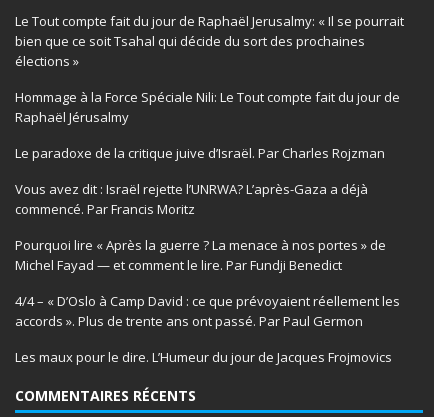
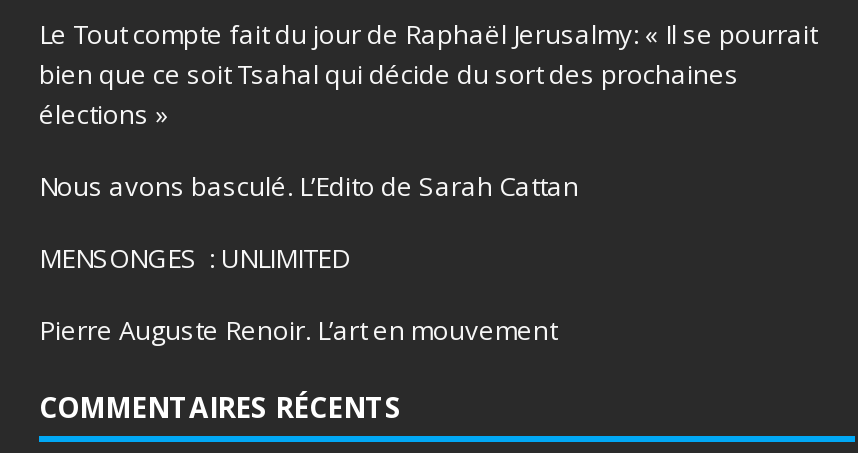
[15,88,400,366] Hommage à la Force Spéciale Nili: Le Tout compte fait du jour de | Raphaël Jérusalmy | Le paradoxe de la critique juive d’Israël. Par Charles Rojzman | Vous avez dit : Israël rejette l’UNRWA? L’après-Gaza a déjà | commencé. Par Francis Moritz | Pourquoi lire « Après la guerre ? La menace à nos portes » de | Michel Fayad — et comment le lire. Par Fundji Benedict | 4/4 – « D’Oslo à Camp David : ce que prévoyaient réellement les | accords ». Plus de trente ans ont passé. Par Paul Germon | Les maux pour le dire. L’Humeur du jour de Jacques Frojmovics -> [39,168,579,348] Nous avons basculé. L’Edito de Sarah Cattan | MENSONGES : UNLIMITED | Pierre Auguste Renoir. L’art en mouvement

